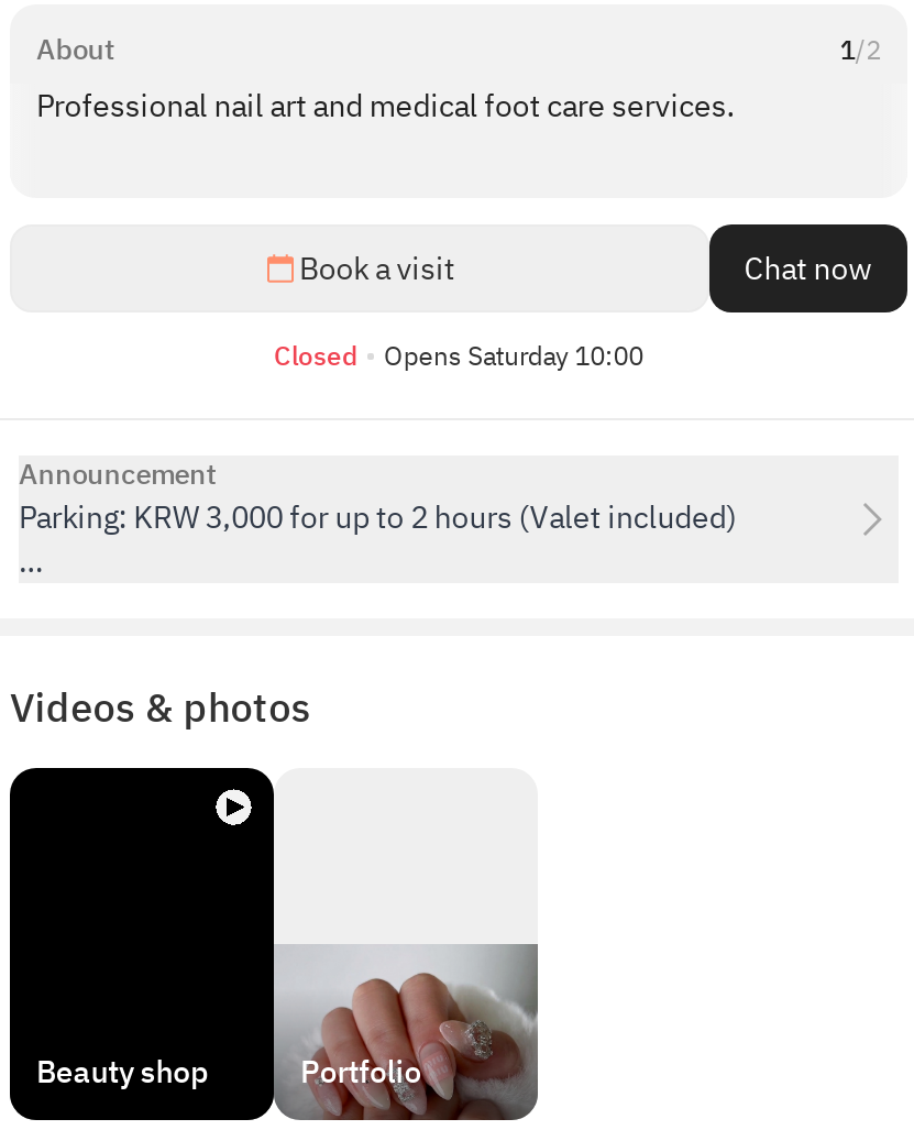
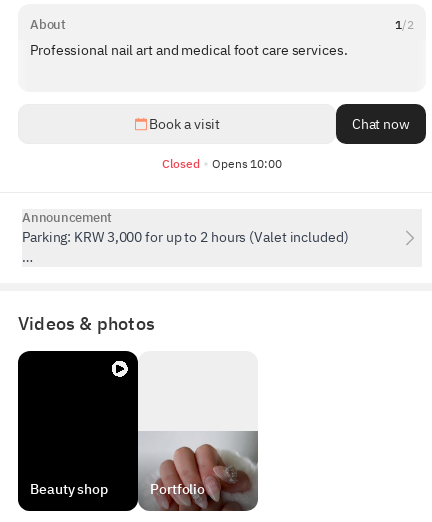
[384,339,643,372] Opens Saturday 10:00 -> [212,156,282,171] Opens 10:00

